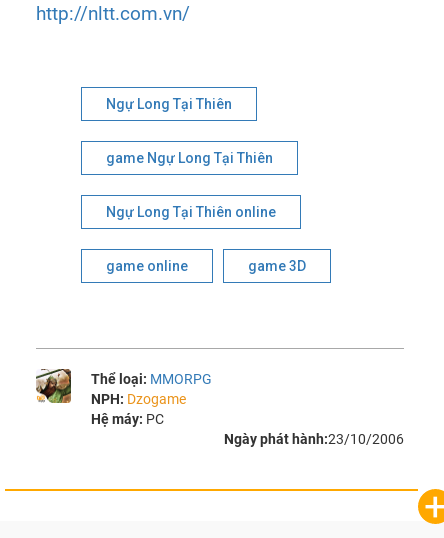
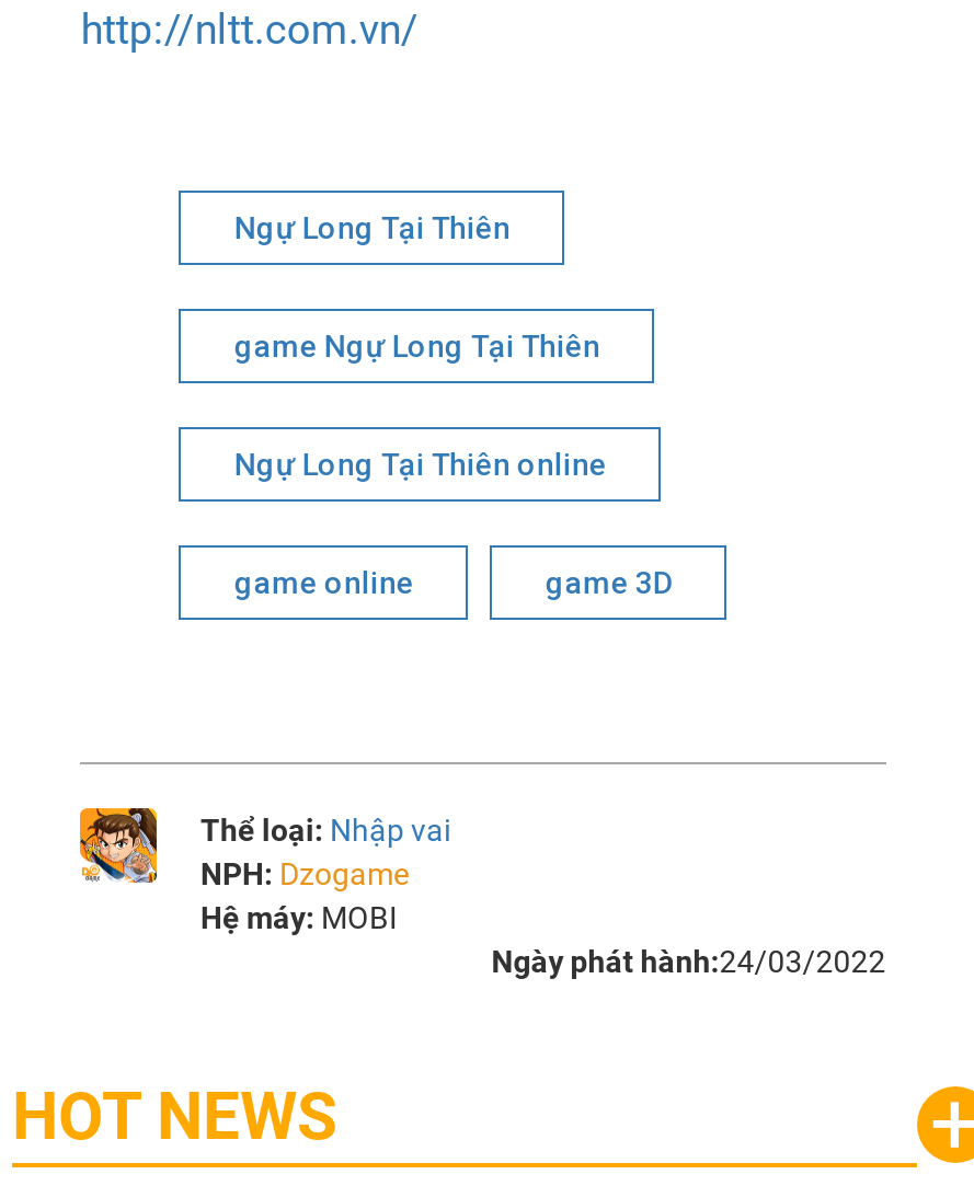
[35,368,212,404] [image] | Thể loại: MMORPG -> [78,806,450,885] [image] | Thể loại: Nhập vai
[91,411,404,447] Hệ máy: PC | Ngày phát hành:23/10/2006 -> [12,900,886,1154] Hệ máy: MOBI | Ngày phát hành:24/03/2022 | HOT NEWS

